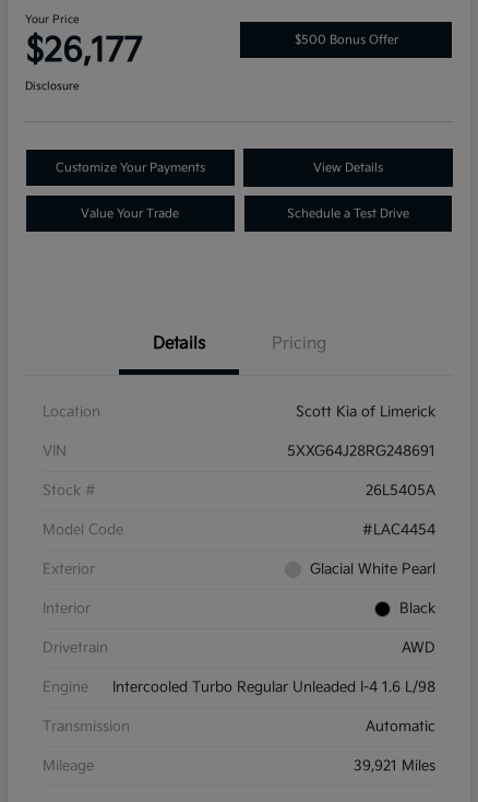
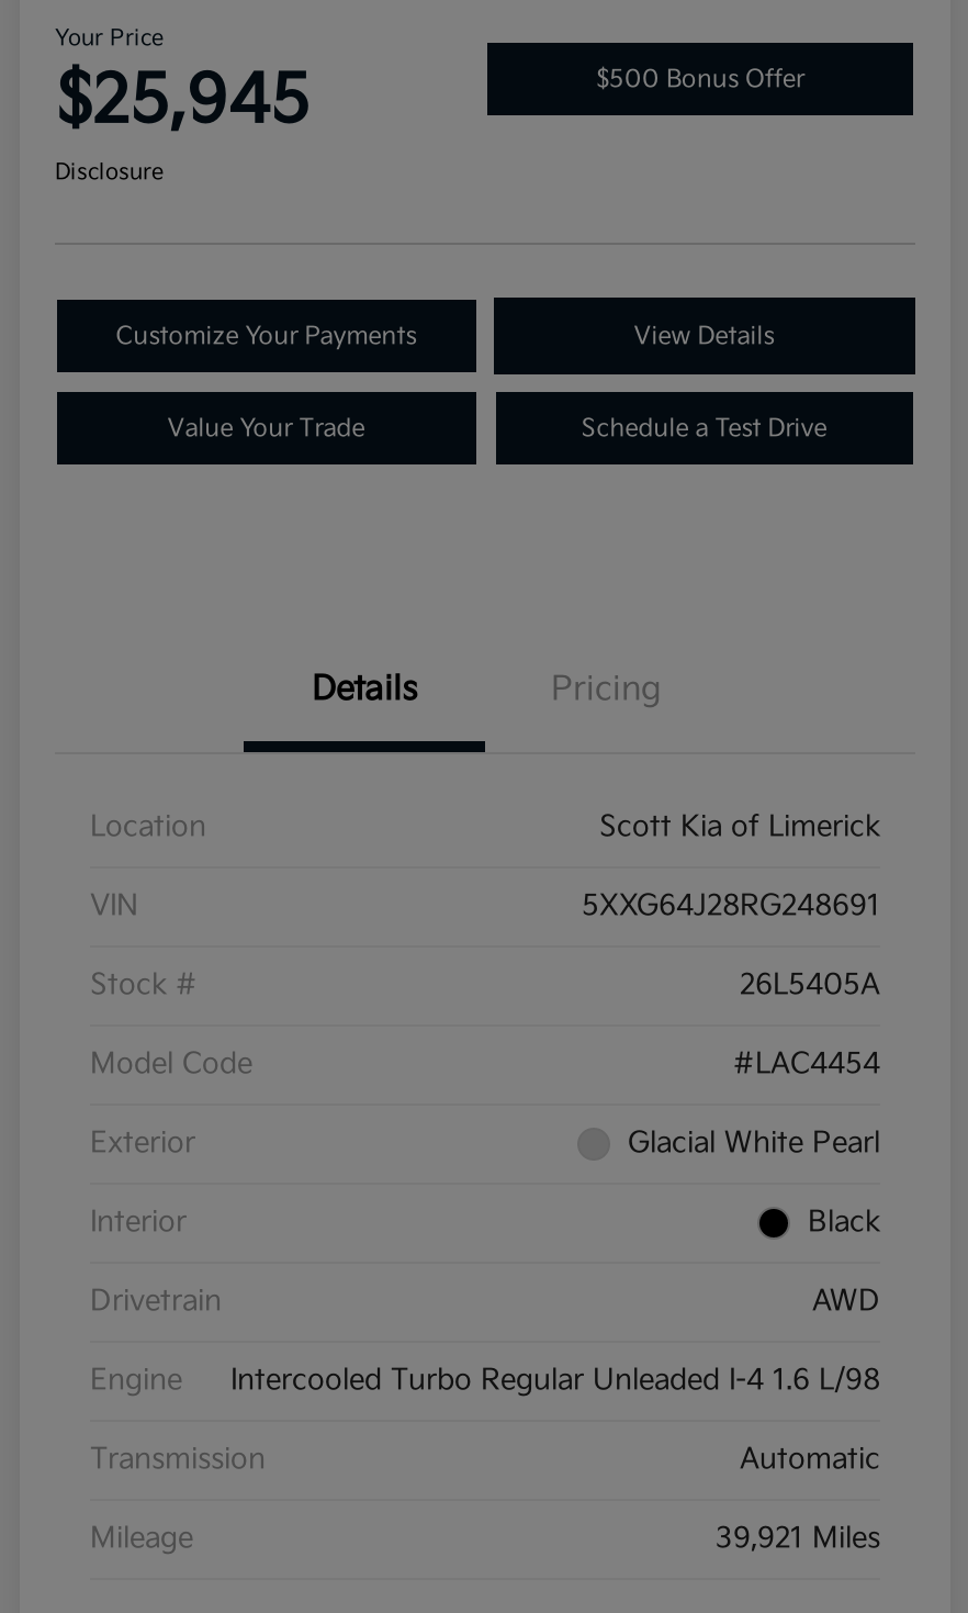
[25,31,142,71] $26,177 -> [55,62,309,141] $25,945

